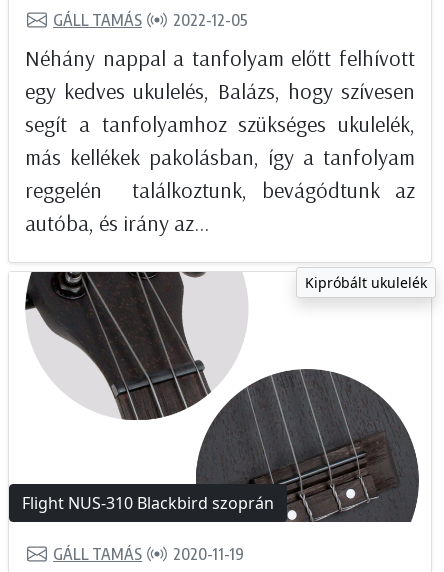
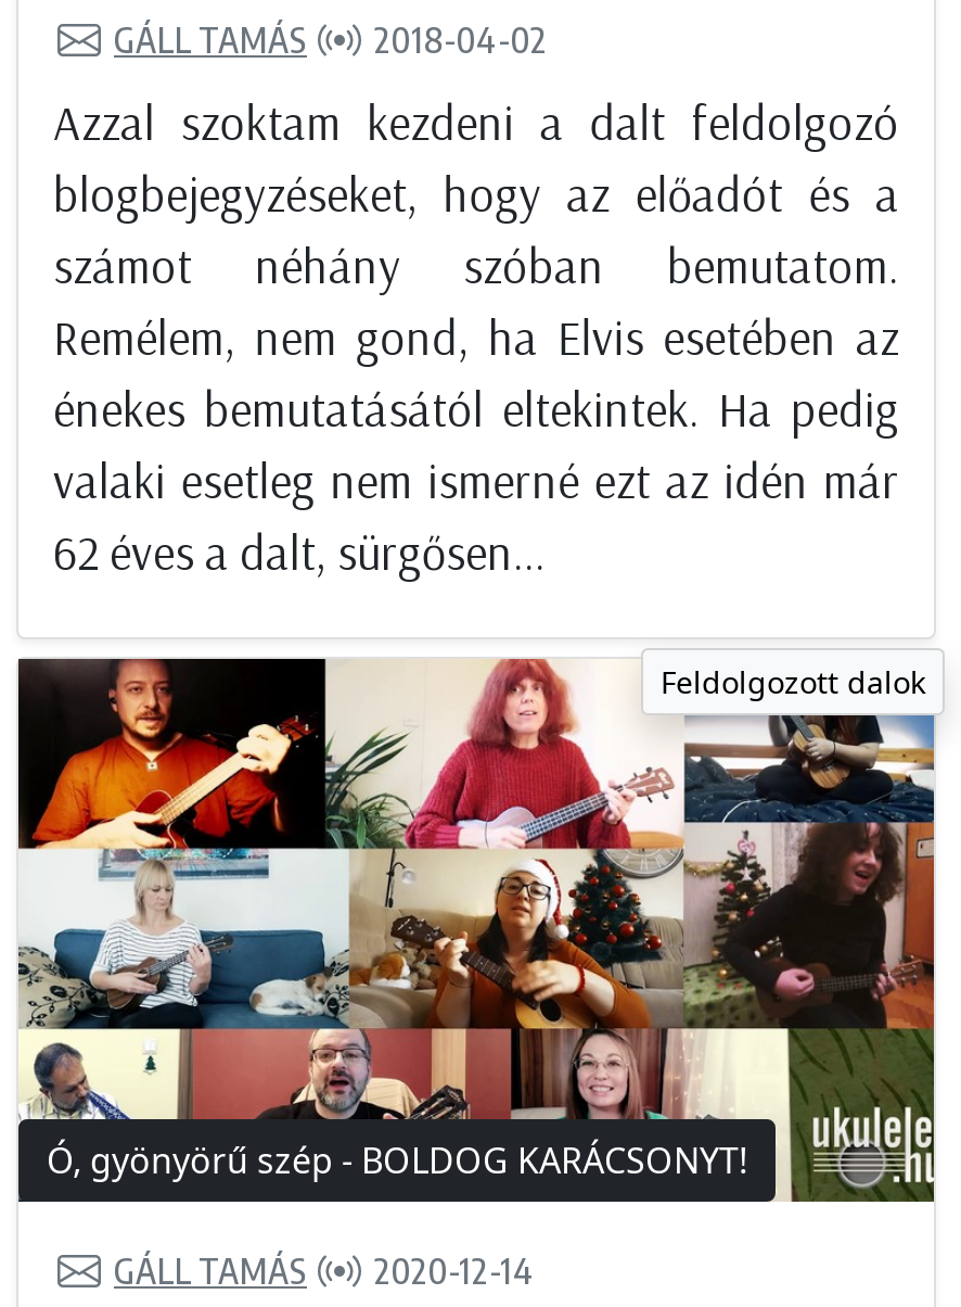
[53,10,248,30] GÁLL TAMÁS 2022-12-05 -> [114,19,548,62] GÁLL TAMÁS 2018-04-02
[25,44,415,237] Néhány nappal a tanfolyam előtt felhívott | egy kedves ukulelés, Balázs, hogy szívesen | segít a tanfolyamhoz szükséges ukulelék, | más kellékek pakolásban, így a tanfolyam | reggelén találkoztunk, bevágódtunk az | autóba, és irány az... -> [53,92,899,583] Azzal szoktam kezdeni a dalt feldolgozó | blogbejegyzéseket, hogy az előadót és a | számot néhány szóban bemutatom. | Remélem, nem gond, ha Elvis esetében az | énekes bemutatásától eltekintek. Ha pedig | valaki esetleg nem ismerné ezt az idén már | 62 éves a dalt, sürgősen...
[9,273,431,523] [image] | Kipróbált ukulelék -> [16,657,936,1204] [image] | Feldolgozott dalok
[22,492,274,514] Flight NUS-310 Blackbird szoprán -> [47,1136,747,1184] Ó, gyönyörű szép - BOLDOG KARÁCSONYT!
[53,544,244,564] GÁLL TAMÁS 2020-11-19 -> [114,1250,535,1293] GÁLL TAMÁS 2020-12-14

